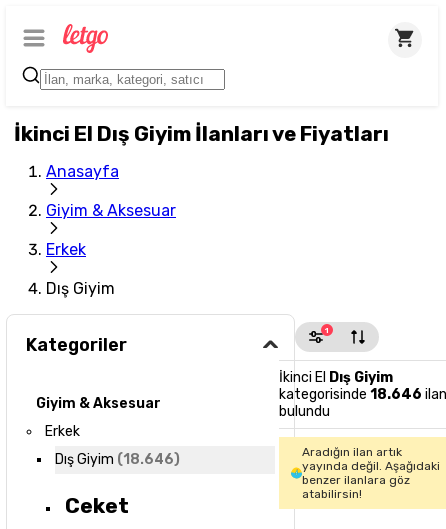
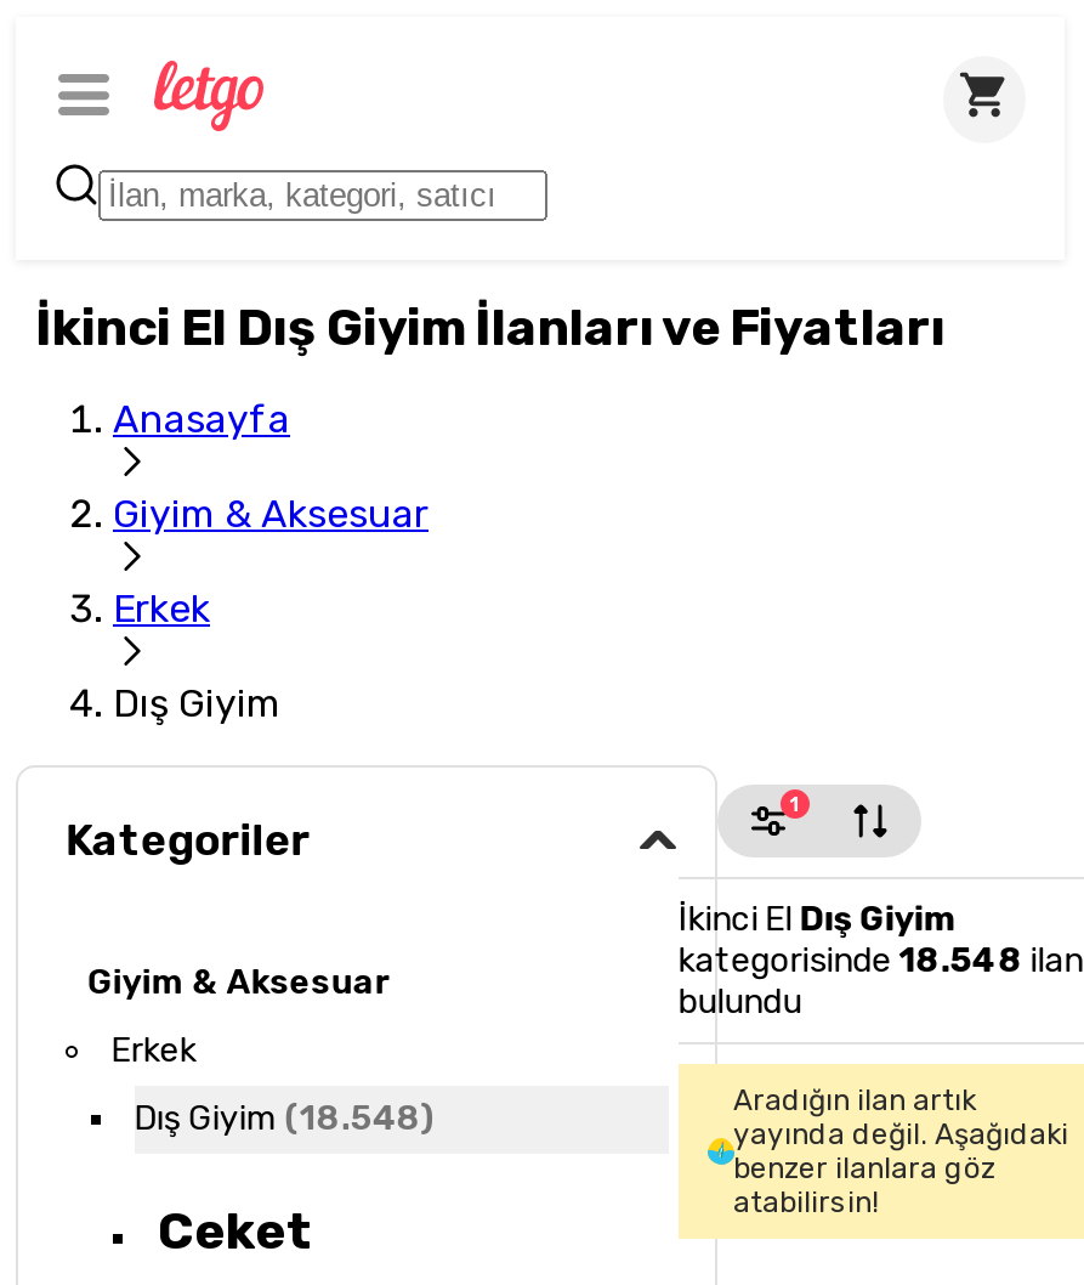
[279,386,446,403] kategorisinde 18.646 ilan -> [678,940,1083,981] kategorisinde 18.548 ilan
[55,451,180,468] Dış Giyim (18.646) -> [134,1098,436,1140] Dış Giyim (18.548)

